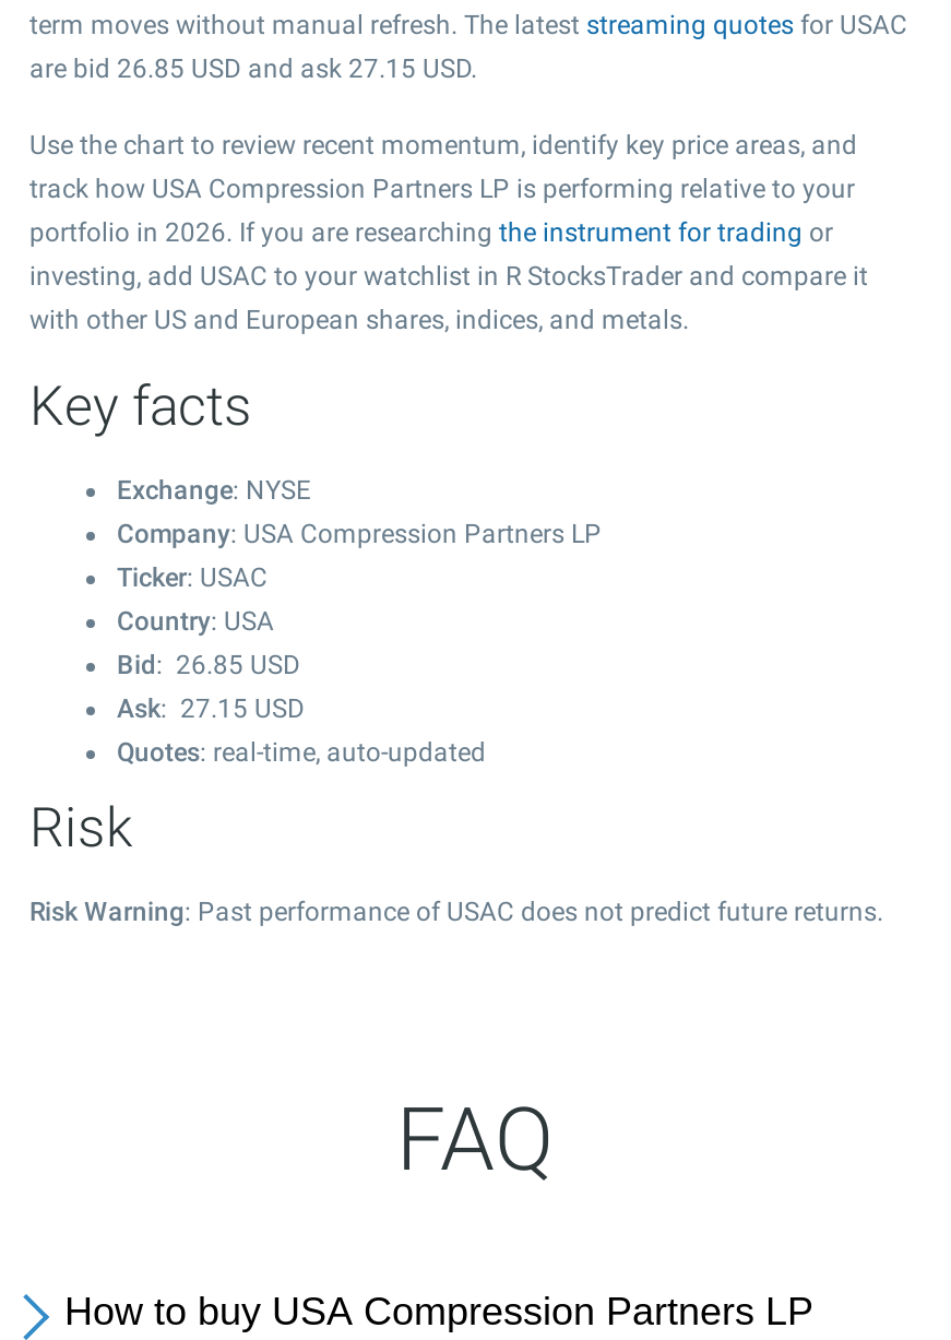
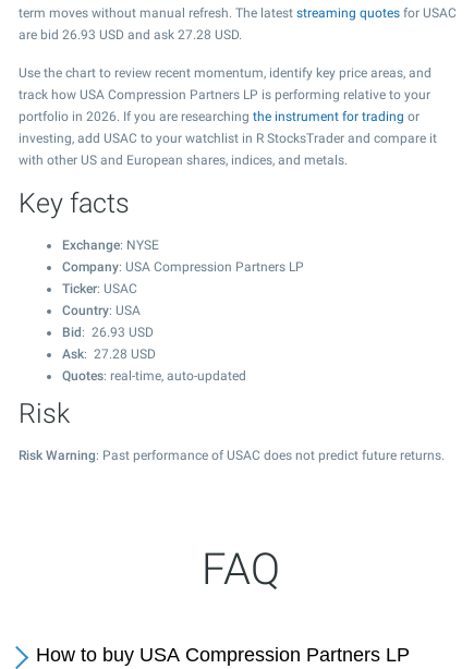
[29,54,477,84] are bid 26.85 USD and ask 27.15 USD. -> [19,27,242,42] are bid 26.93 USD and ask 27.28 USD.
[117,650,300,680] Bid: 26.85 USD -> [62,325,154,340] Bid: 26.93 USD
[117,693,305,724] Ask: 27.15 USD -> [62,346,156,362] Ask: 27.28 USD

